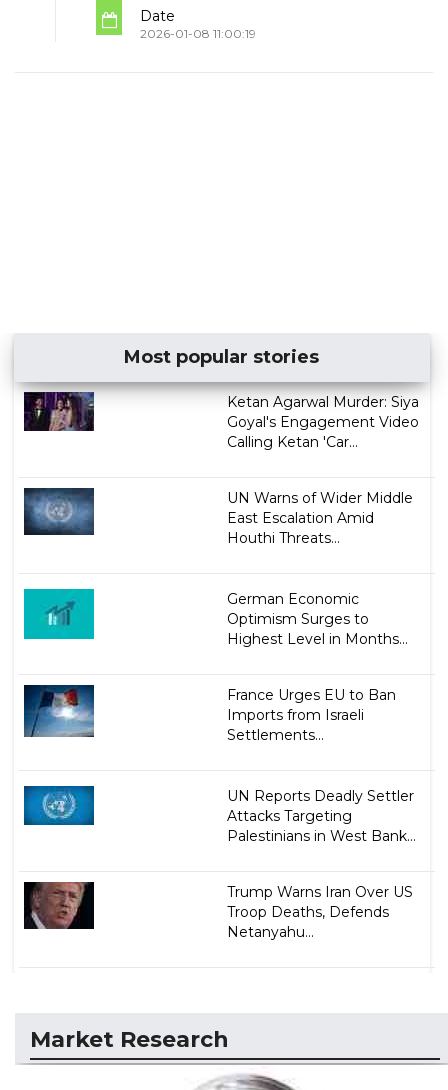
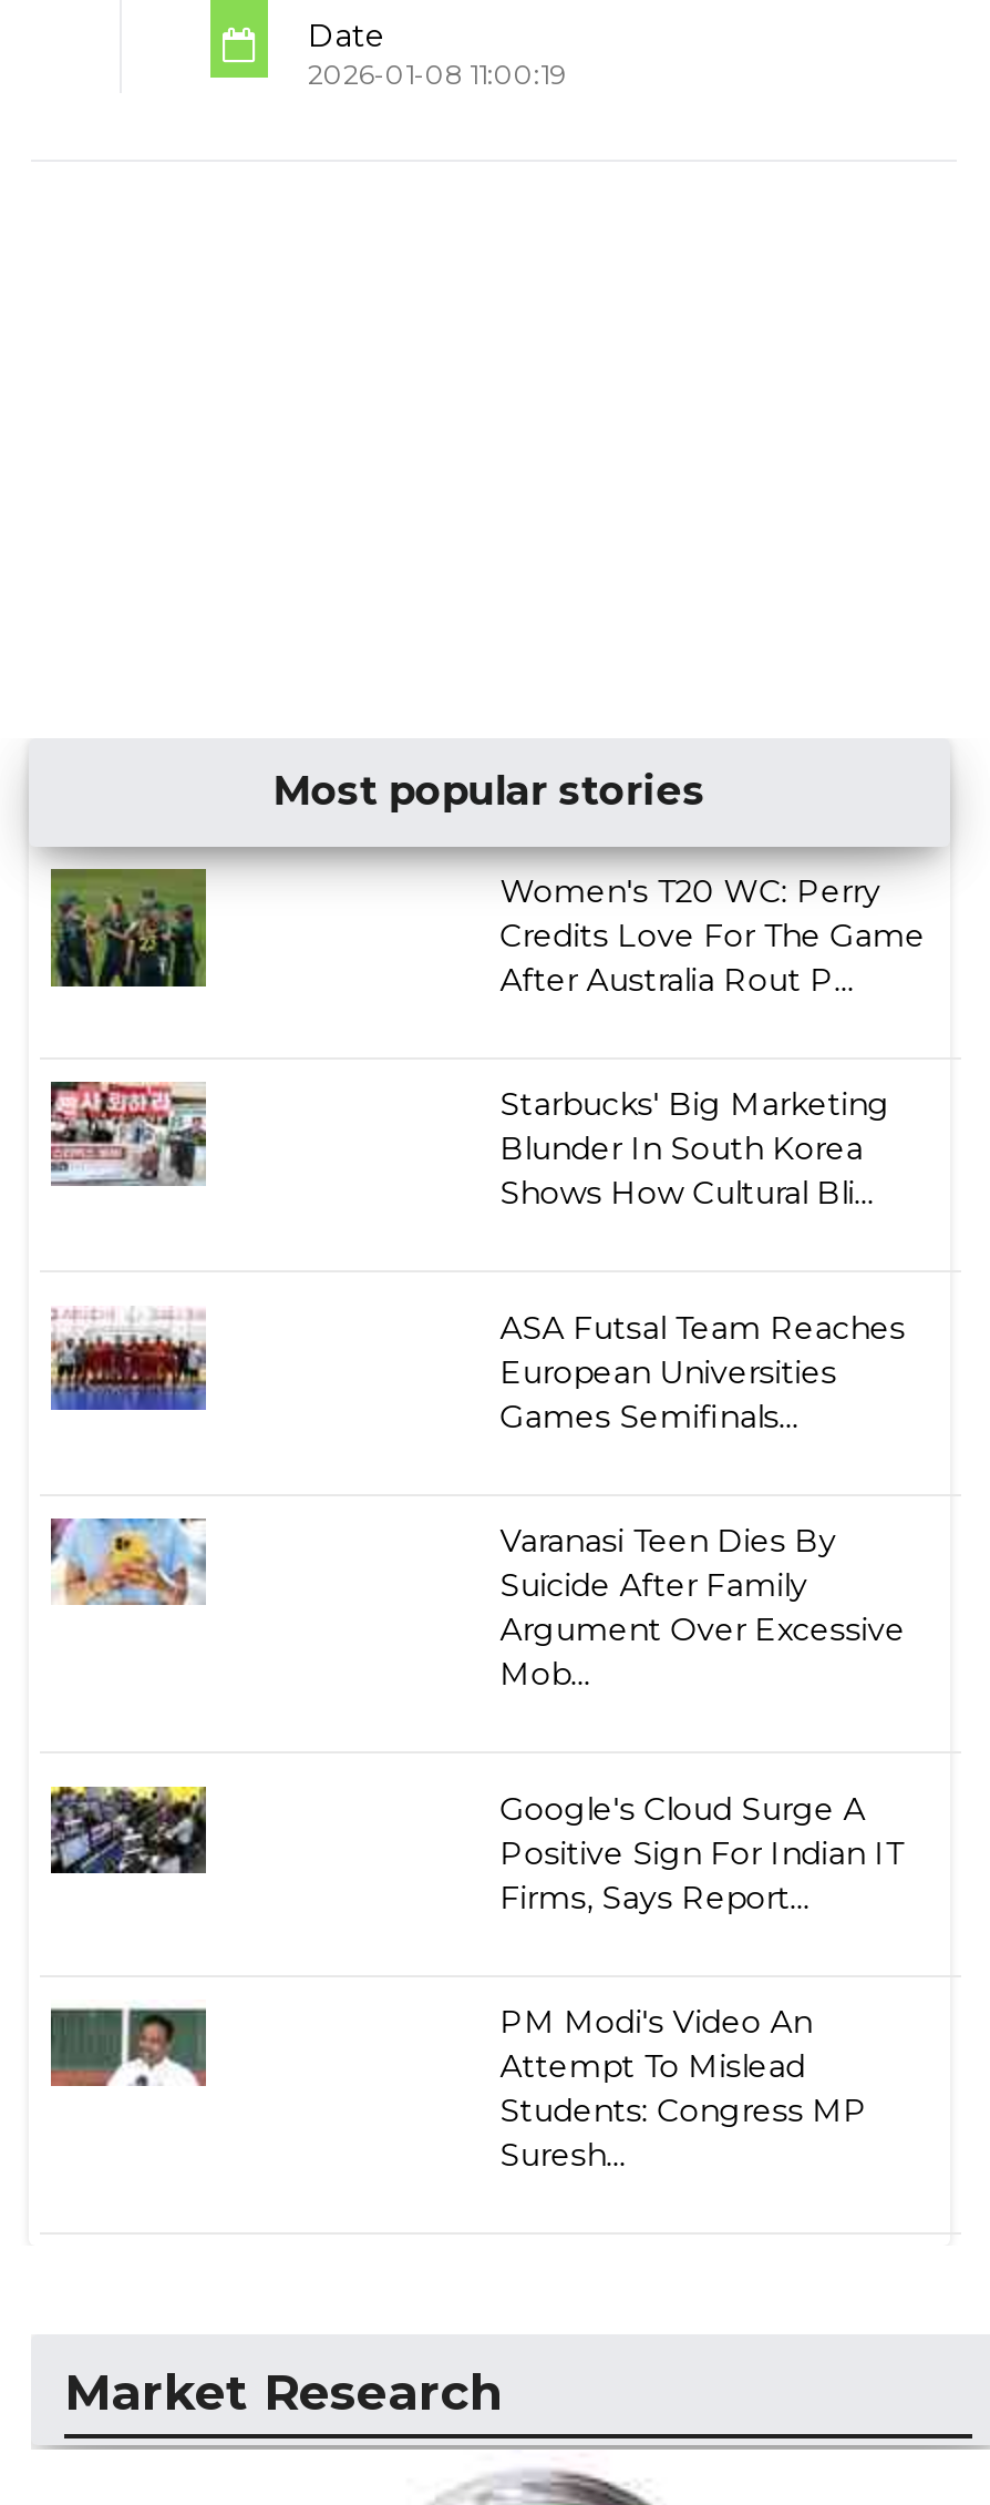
[23,391,95,432] [image] -> [49,867,208,989] [image]
[227,393,419,451] Ketan Agarwal Murder: Siya | Goyal's Engagement Video | Calling Ketan 'Car... -> [500,872,925,1000] Women's T20 WC: Perry | Credits Love For The Game | After Australia Rout P...
[23,487,95,536] [image] -> [49,1080,208,1188] [image]
[227,489,413,547] UN Warns of Wider Middle | East Escalation Amid | Houthi Threats... -> [500,1085,890,1213] Starbucks' Big Marketing | Blunder In South Korea | Shows How Cultural Bli...
[23,588,95,640] [image] -> [49,1308,208,1417] [image]
[227,590,408,648] German Economic | Optimism Surges to | Highest Level in Months... -> [500,1309,905,1437] ASA Futsal Team Reaches | European Universities | Games Semifinals...
[23,684,95,738] [image] -> [49,1516,206,1634] [image]
[227,686,396,744] France Urges EU to Ban | Imports from Israeli | Settlements... -> [500,1521,905,1694] Varanasi Teen Dies By | Suicide After Family | Argument Over Excessive | Mob...
[23,785,95,826] [image] -> [49,1785,208,1875] [image]
[227,787,416,845] UN Reports Deadly Settler | Attacks Targeting | Palestinians in West Bank... -> [500,1790,903,1918] Google's Cloud Surge A | Positive Sign For Indian IT | Firms, Says Report...
[23,881,95,930] [image] -> [49,2004,208,2088] [image]
[227,883,413,941] Trump Warns Iran Over US | Troop Deaths, Defends | Netanyahu... -> [500,2002,868,2175] PM Modi's Video An | Attempt To Mislead | Students: Congress MP | Suresh...

